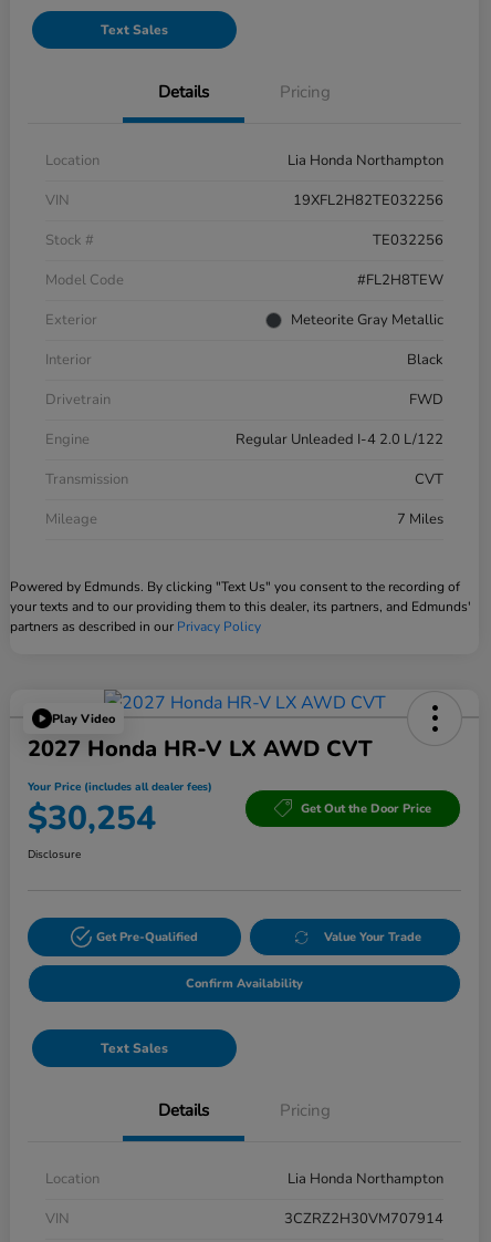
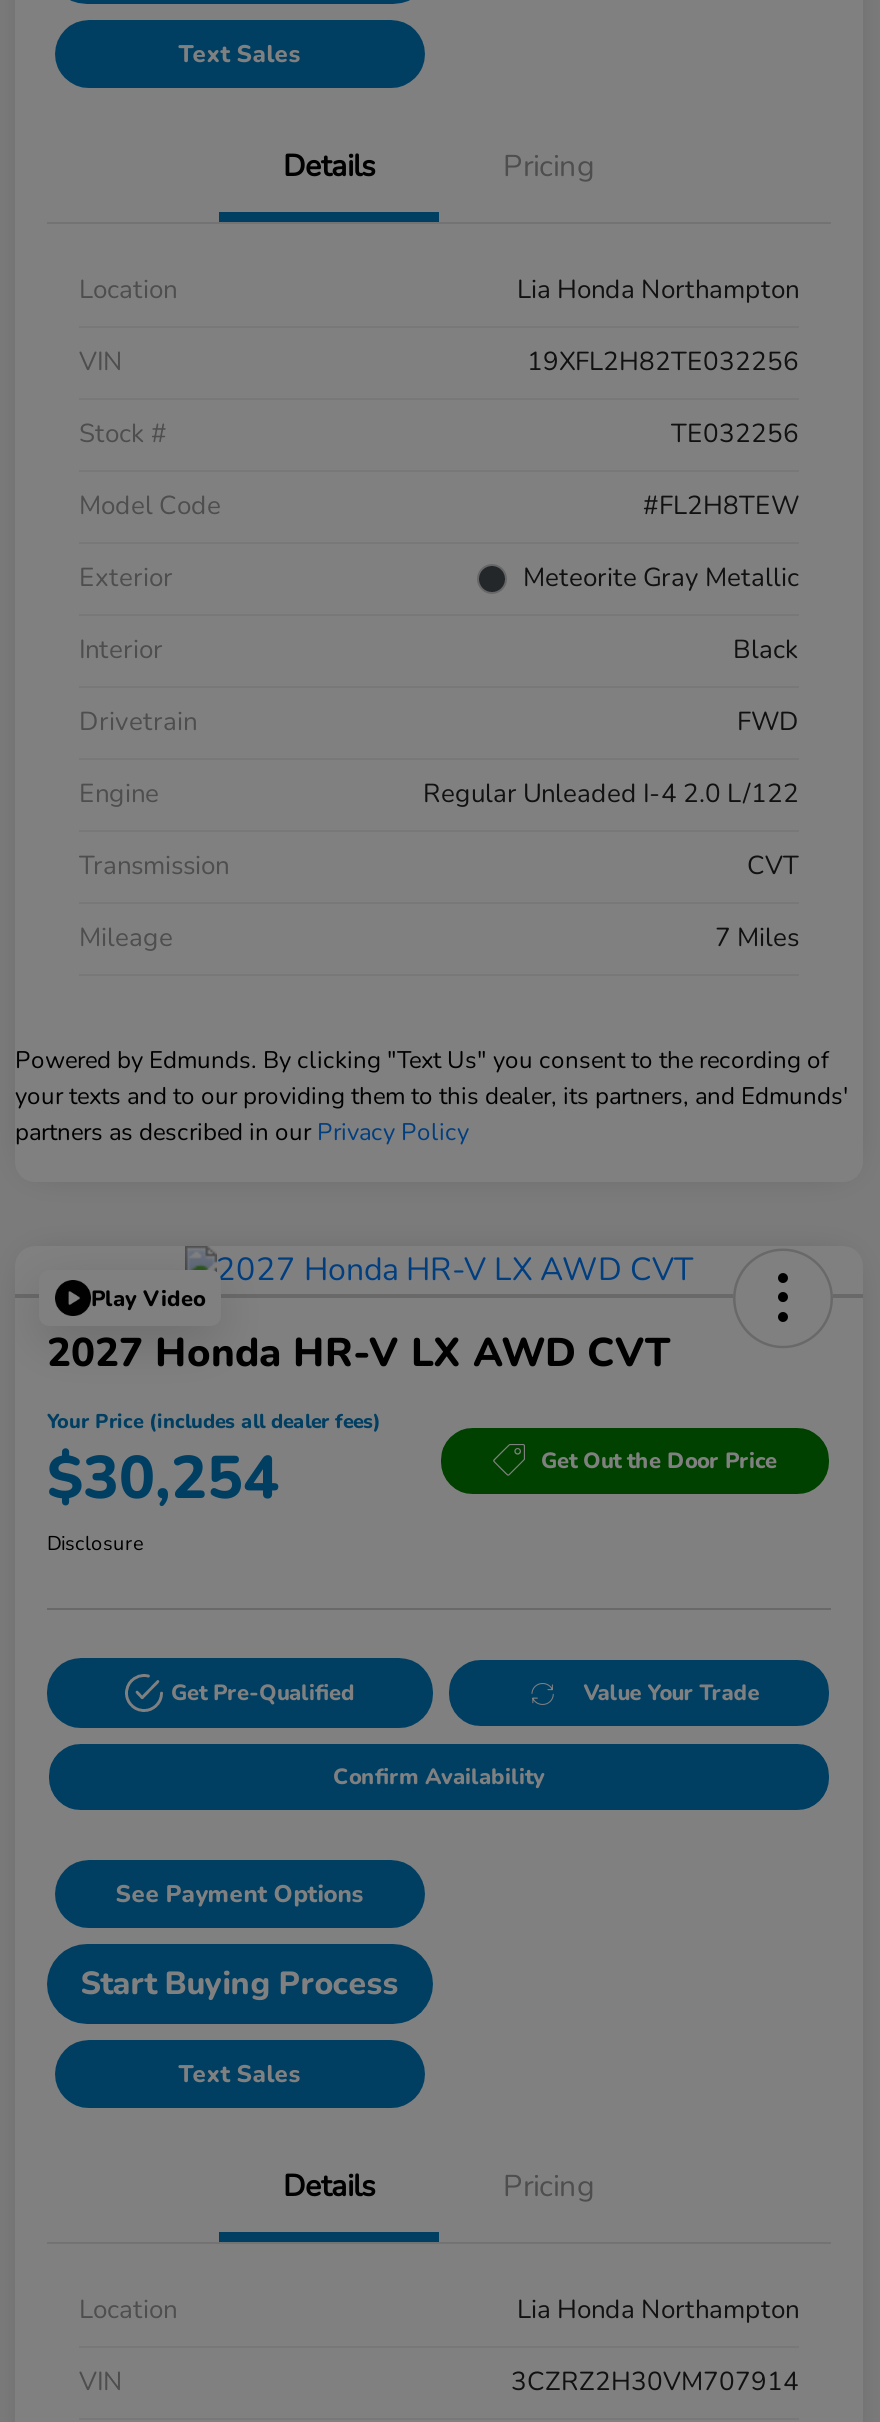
none -> [81,1878,399,2006] See Payment Options | Start Buying Process

